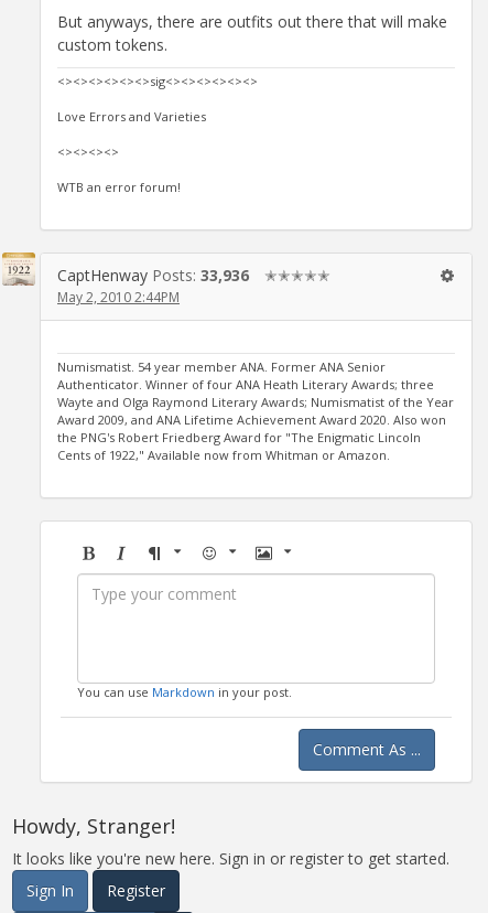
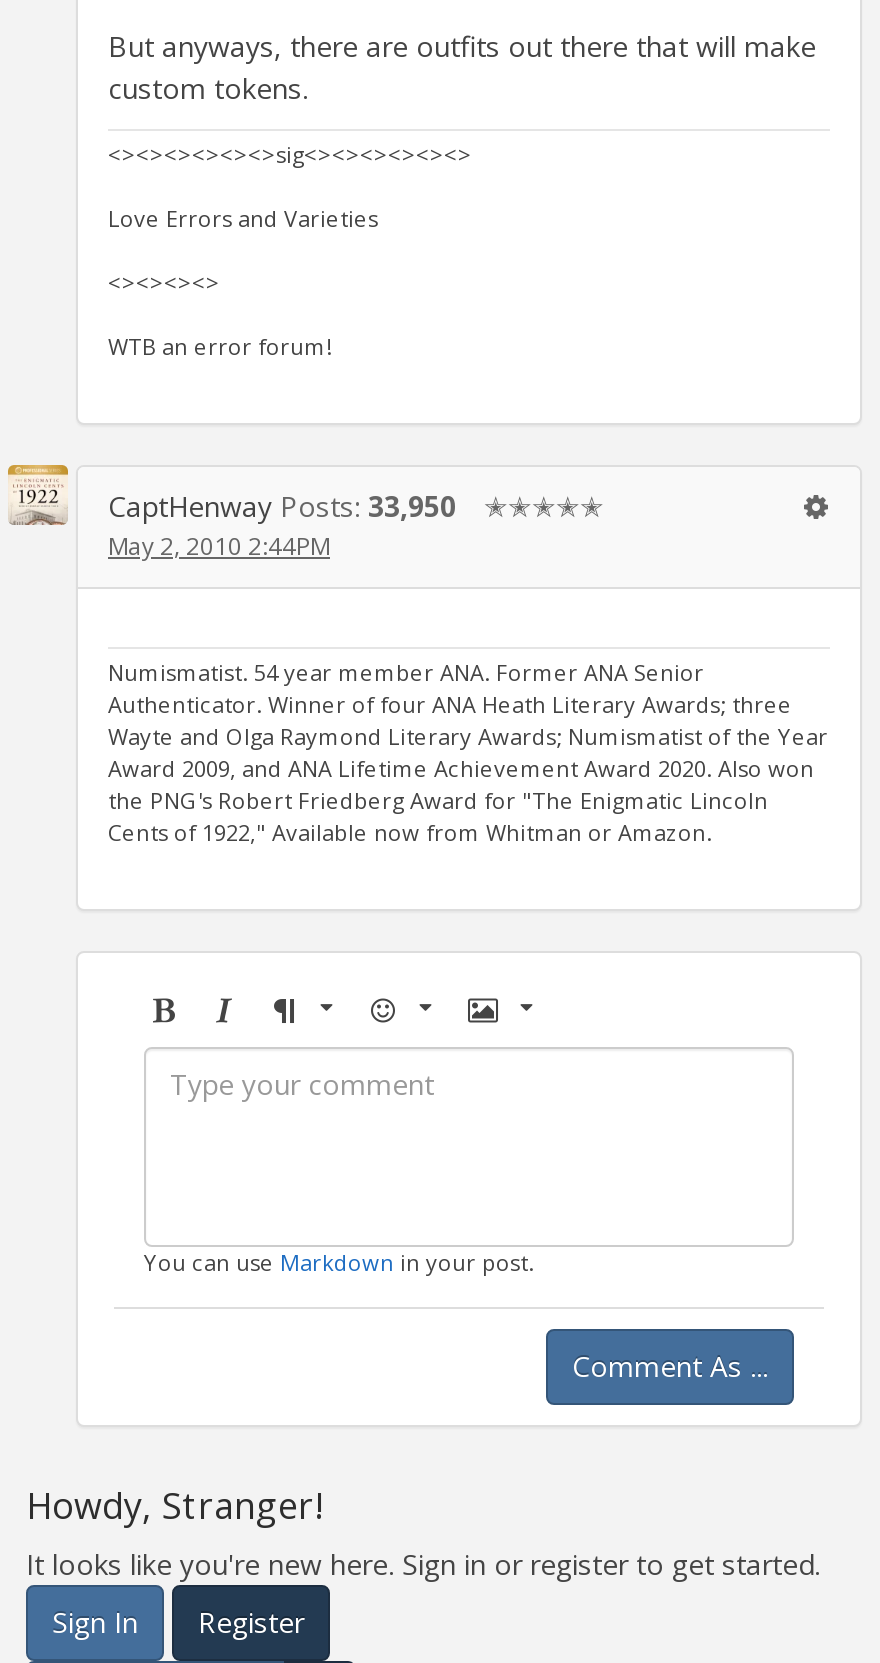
[57,264,249,285] CaptHenway Posts: 33,936 -> [108,486,456,524] CaptHenway Posts: 33,950

